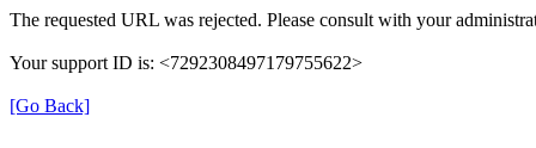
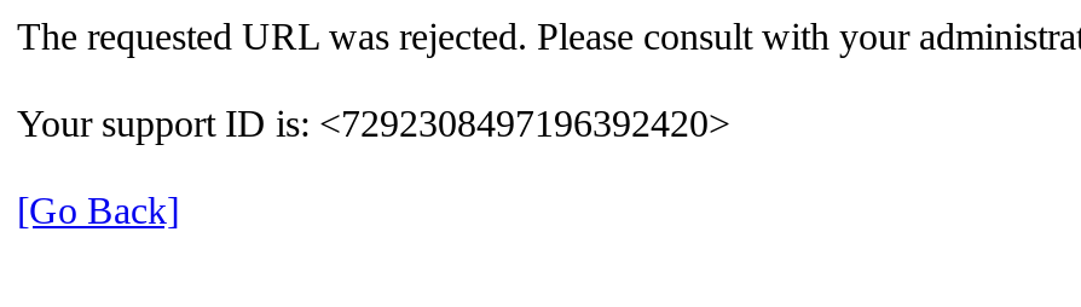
[10,53,363,73] Your support ID is: <7292308497179755622> -> [17,103,730,144] Your support ID is: <7292308497196392420>

